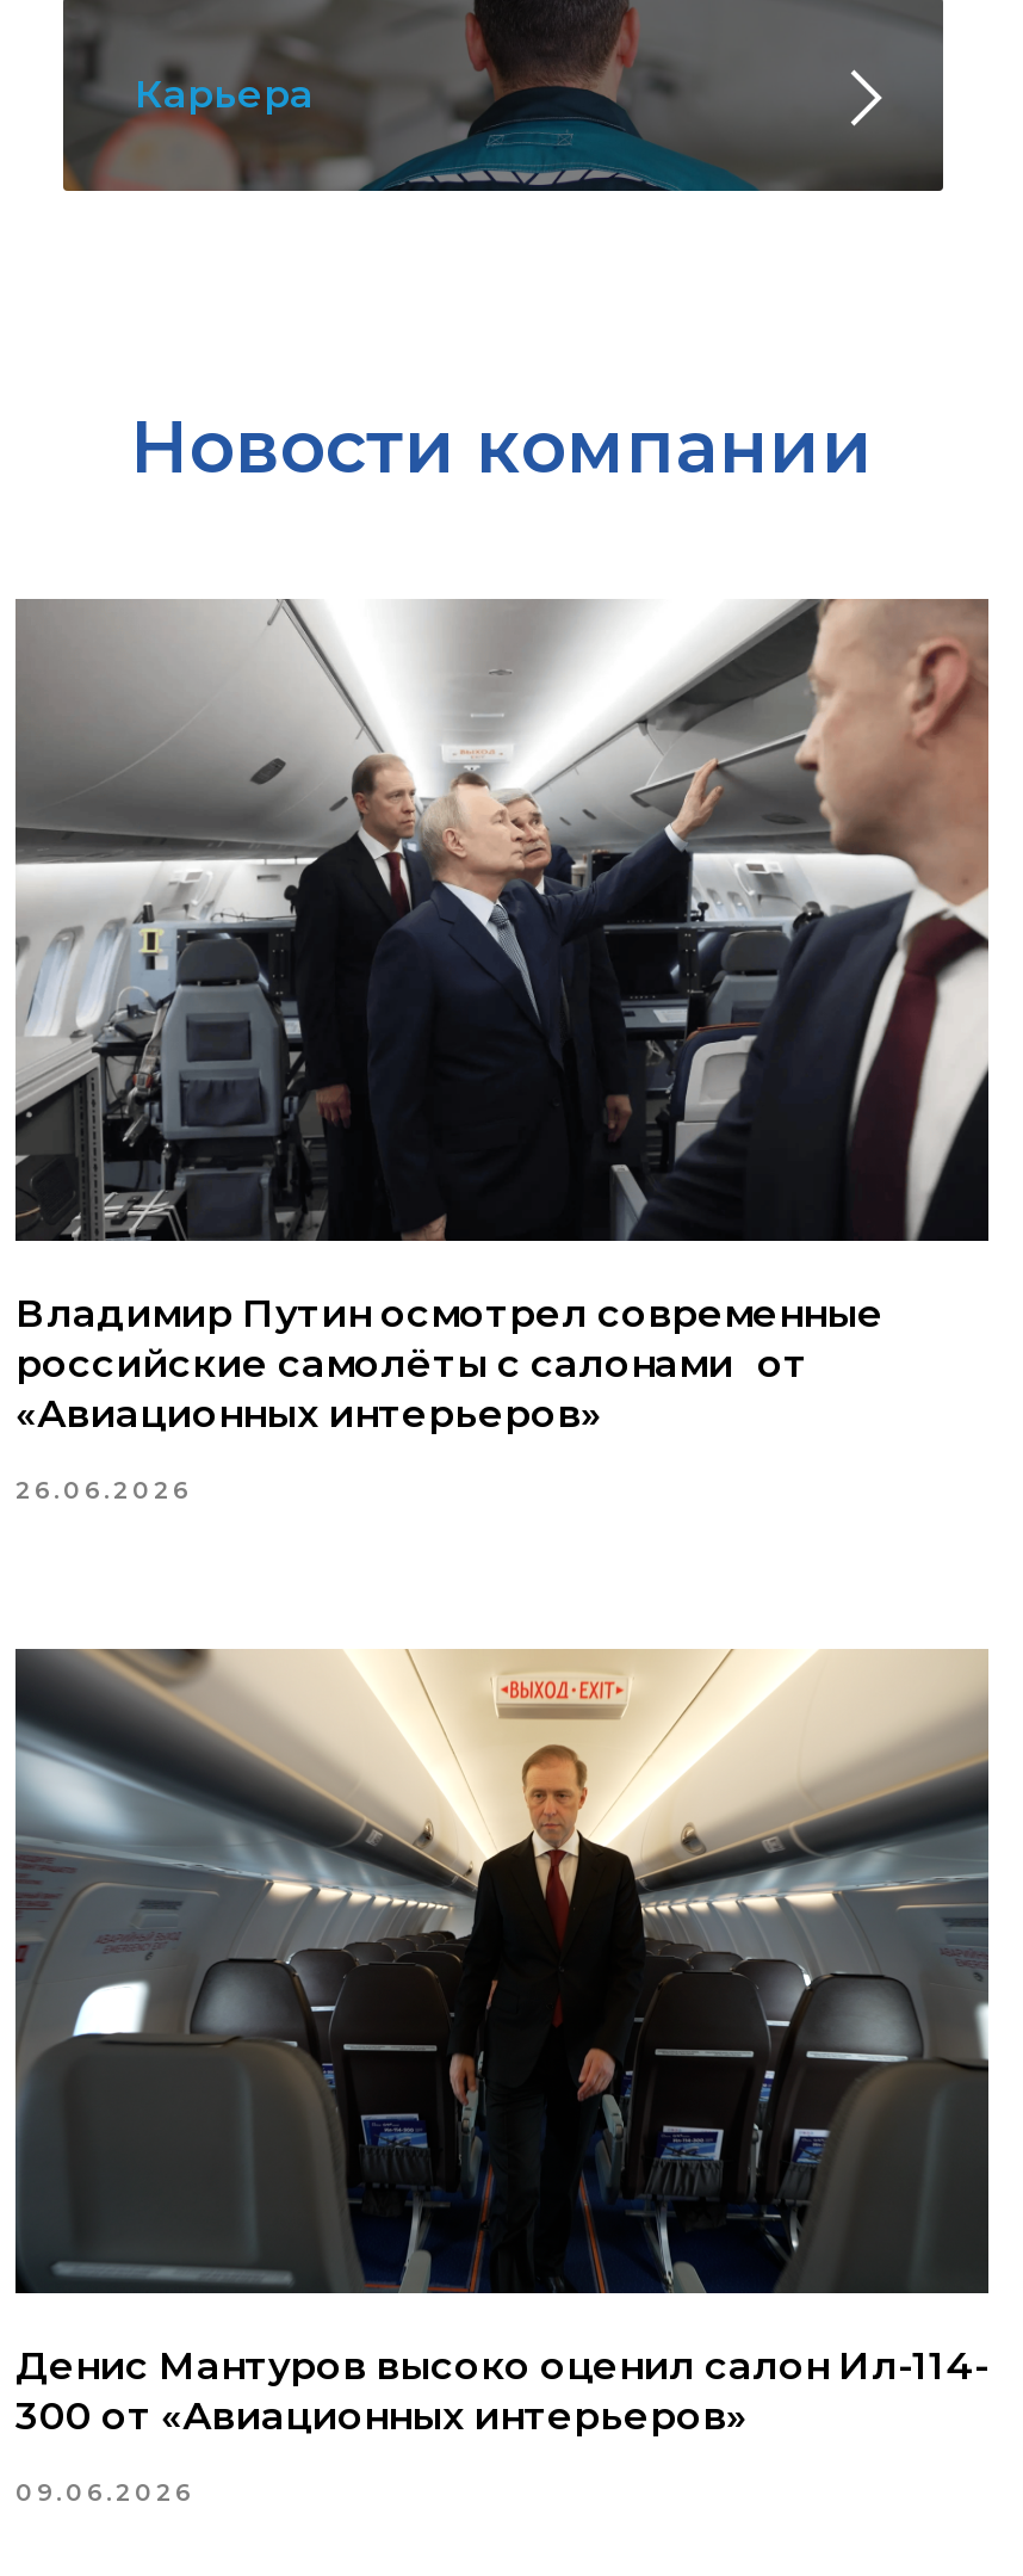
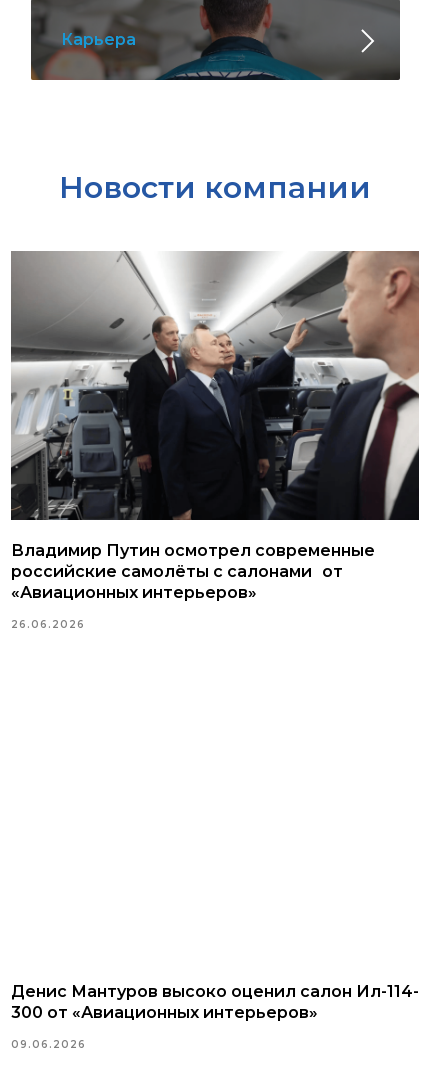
[13,1647,991,2296] [image] -> none

